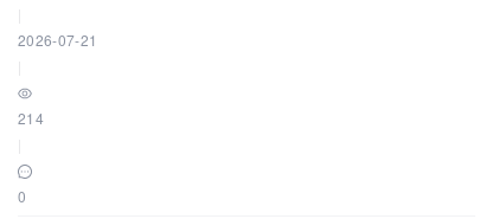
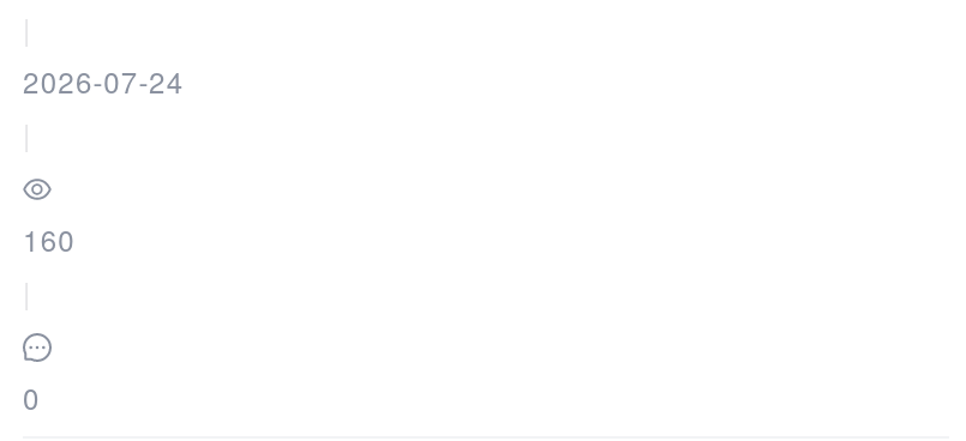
[18,30,97,50] 2026-07-21 -> [23,60,184,101] 2026-07-24
[18,108,44,128] 214 -> [23,218,76,259] 160

